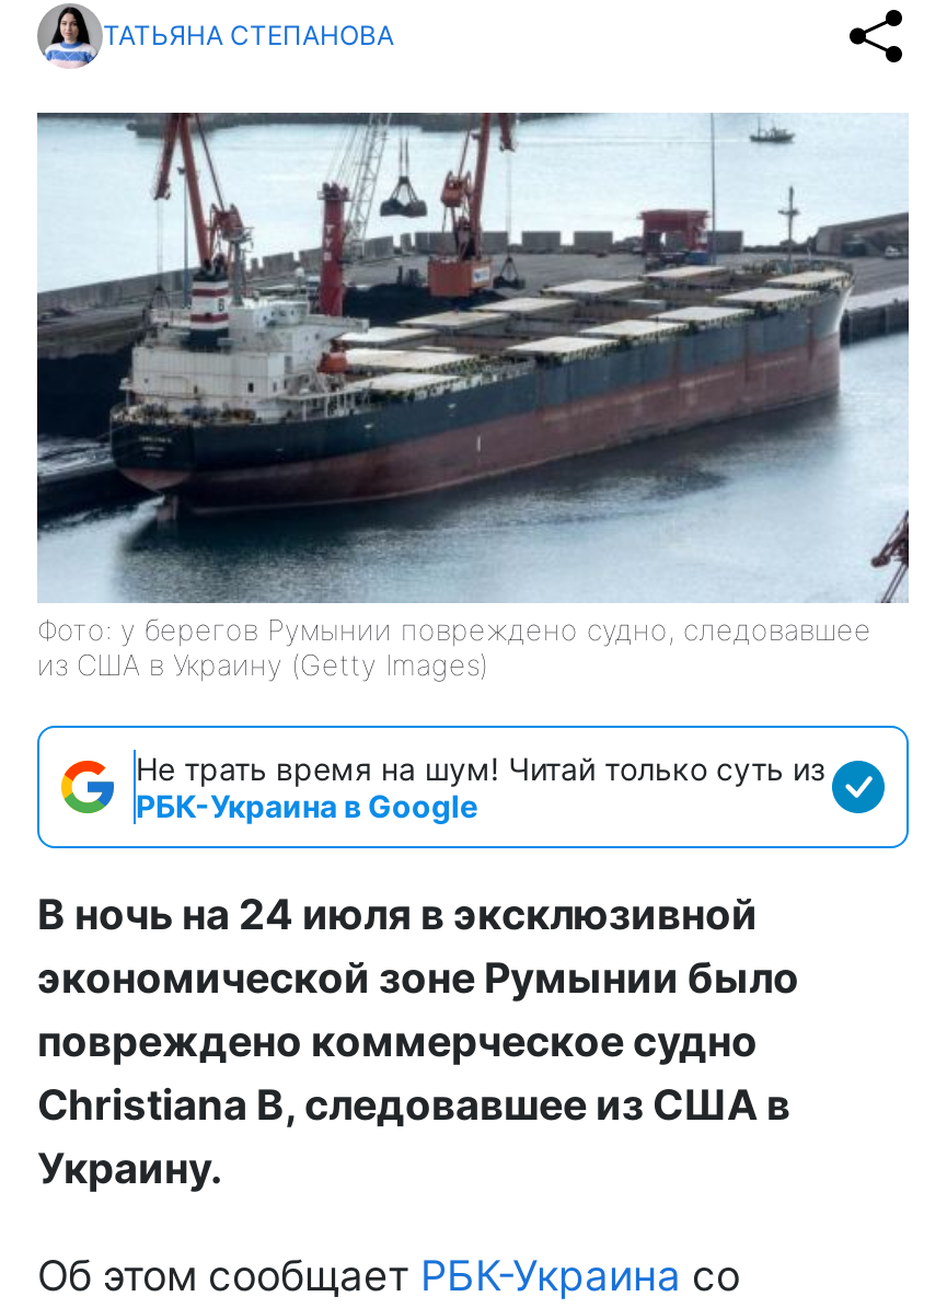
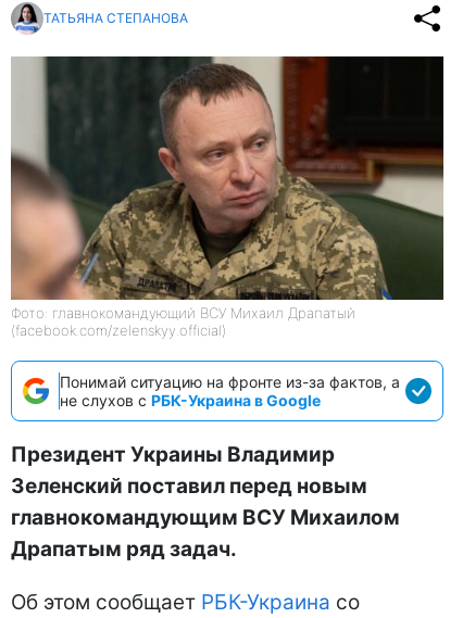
[35,113,911,681] [image] | Фото: у берегов Румынии повреждено судно, следовавшее | из США в Украину (Getty Images) -> [10,55,445,339] [image] | Фото: главнокомандующий ВСУ Михаил Драпатый | (facebook.com/zelenskyy.official)
[136,749,825,824] Не трать время на шум! Читай только суть из | РБК-Украина в Google -> [60,372,400,409] Понимай ситуацию на фронте из-за фактов, а | не слухов с РБК-Украина в Google
[37,889,799,1194] В ночь на 24 июля в эксклюзивной | экономической зоне Румынии было | повреждено коммерческое судно | Christiana B, следовавшее из США в | Украину. -> [11,442,400,561] Президент Украины Владимир | Зеленский поставил перед новым | главнокомандующим ВСУ Михаилом | Драпатым ряд задач.

